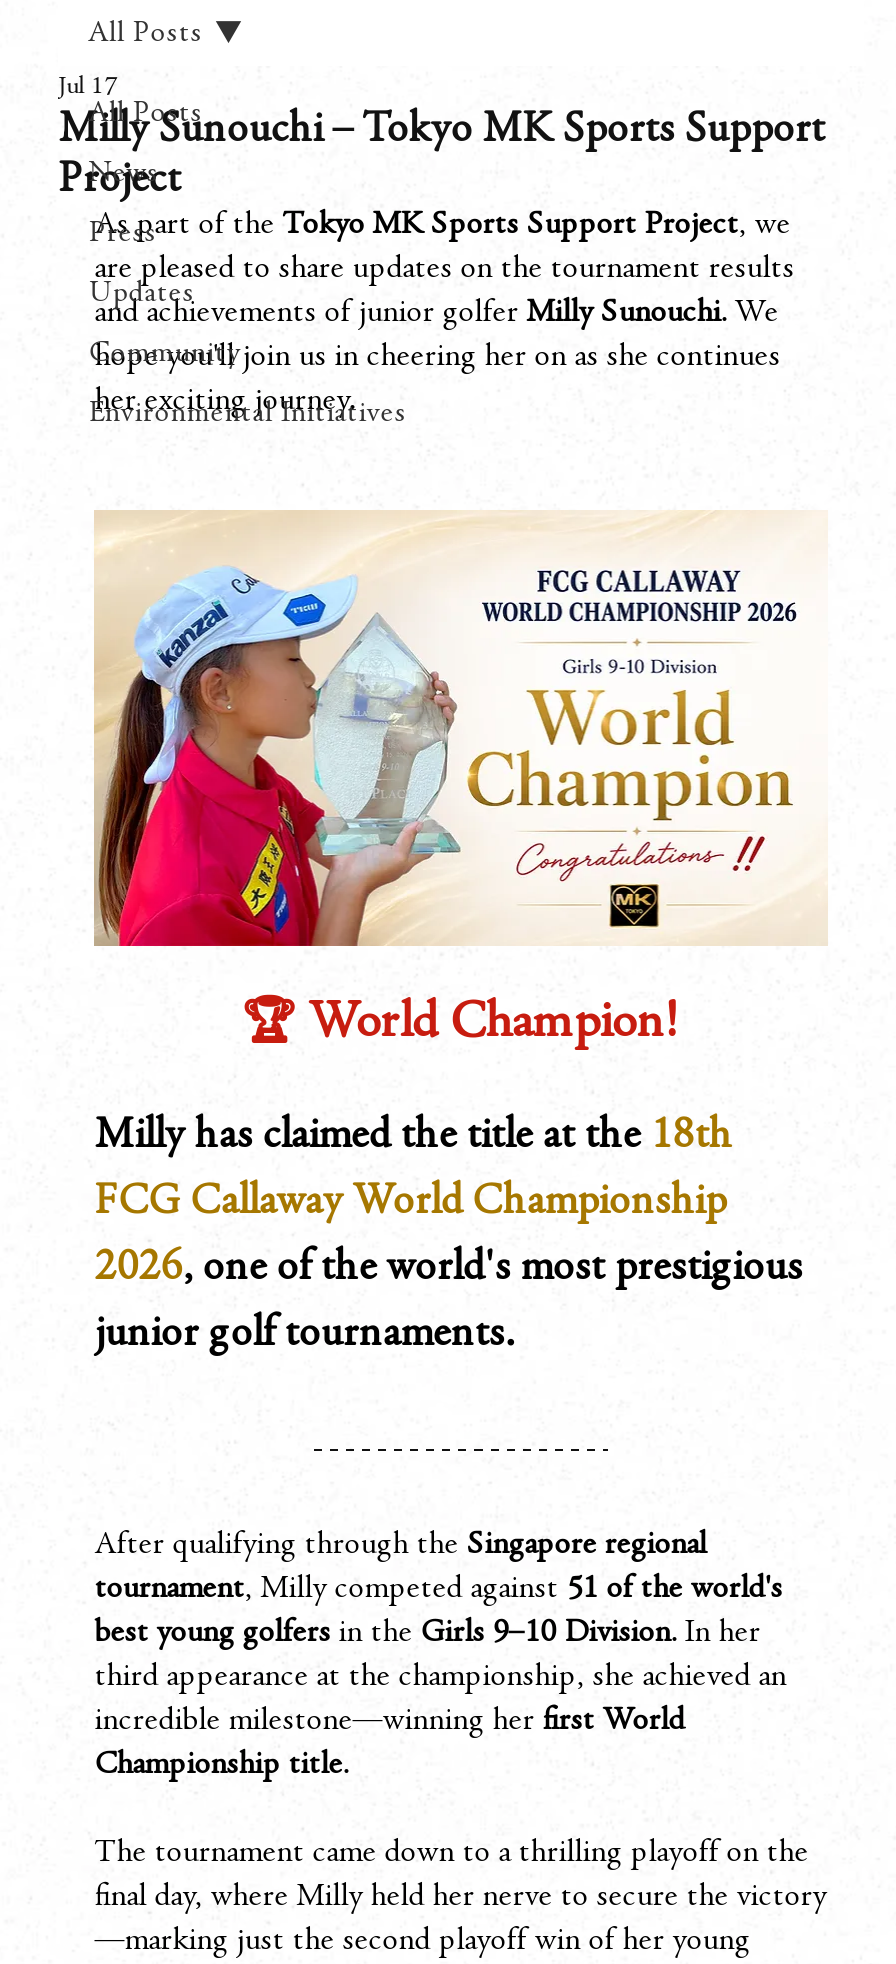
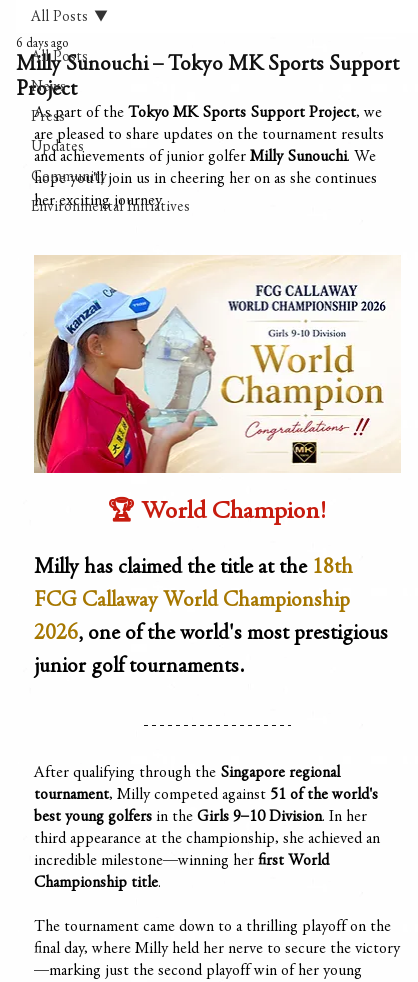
[58,72,118,96] Jul 17 -> [16,36,68,48] 6 days ago

